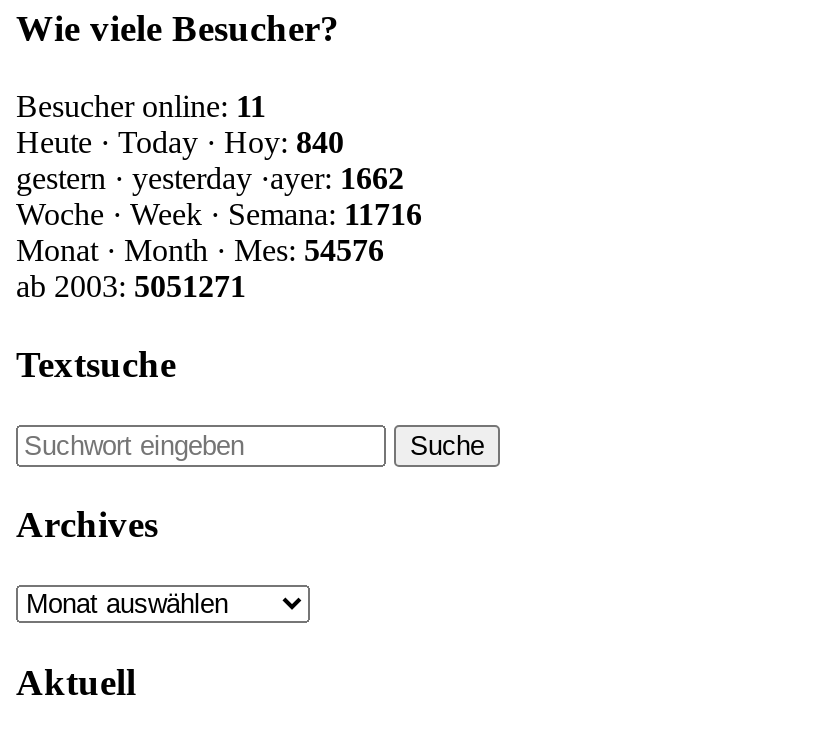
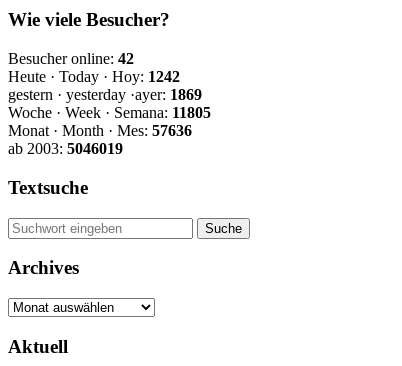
[16,89,266,123] Besucher online: 11 -> [8,50,134,67] Besucher online: 42
[16,125,344,159] Heute · Today · Hoy: 840 -> [8,68,180,85] Heute · Today · Hoy: 1242
[16,161,404,195] gestern · yesterday ·ayer: 1662 -> [8,86,202,103] gestern · yesterday ·ayer: 1869
[16,197,422,231] Woche · Week · Semana: 11716 -> [8,104,211,121] Woche · Week · Semana: 11805
[16,233,384,267] Monat · Month · Mes: 54576 -> [8,122,192,139] Monat · Month · Mes: 57636
[16,269,246,303] ab 2003: 5051271 -> [8,140,123,157] ab 2003: 5046019

